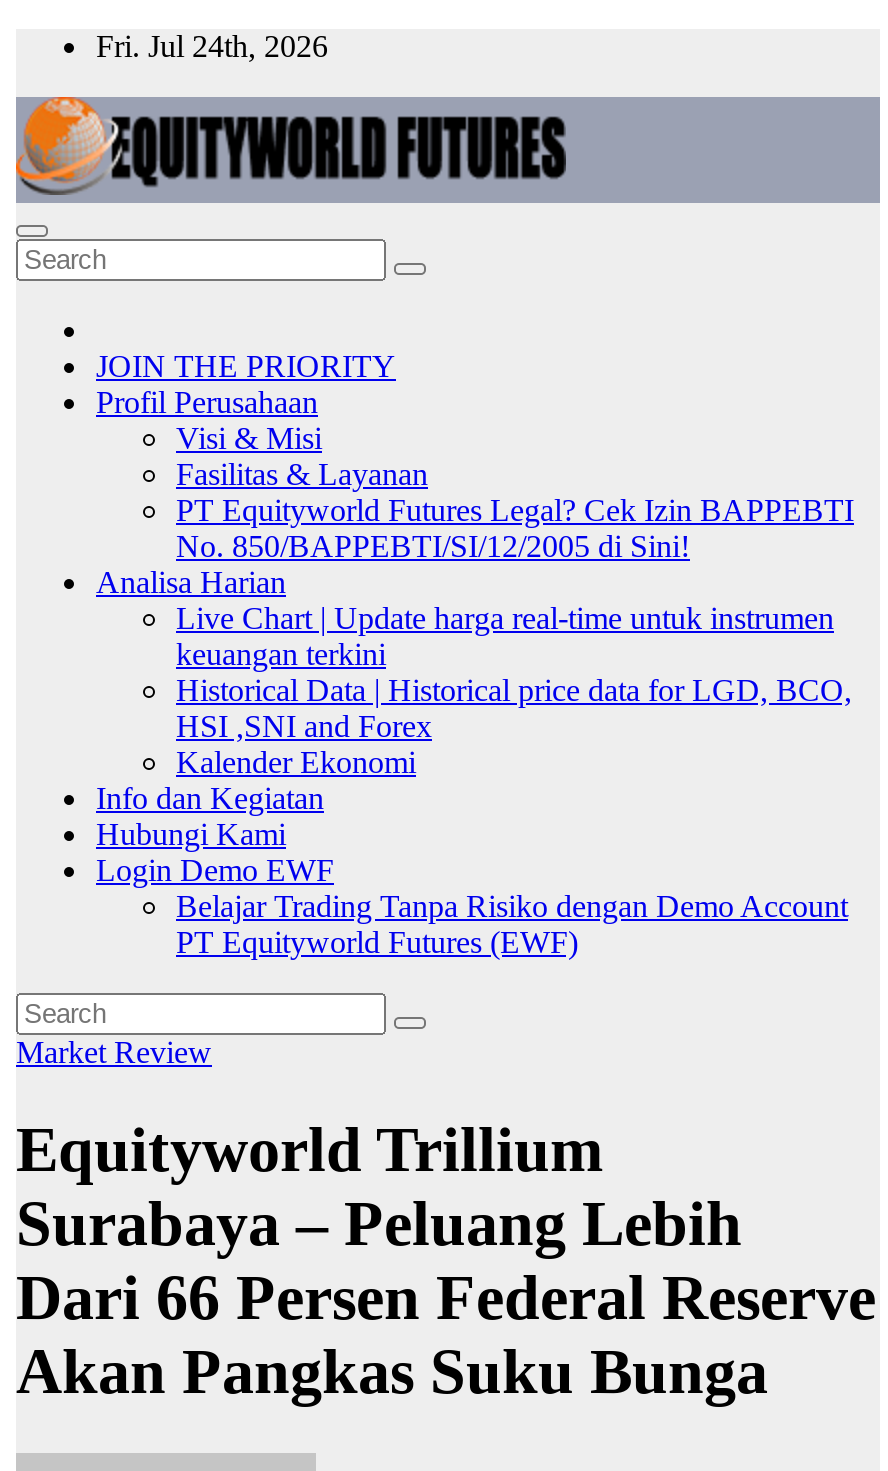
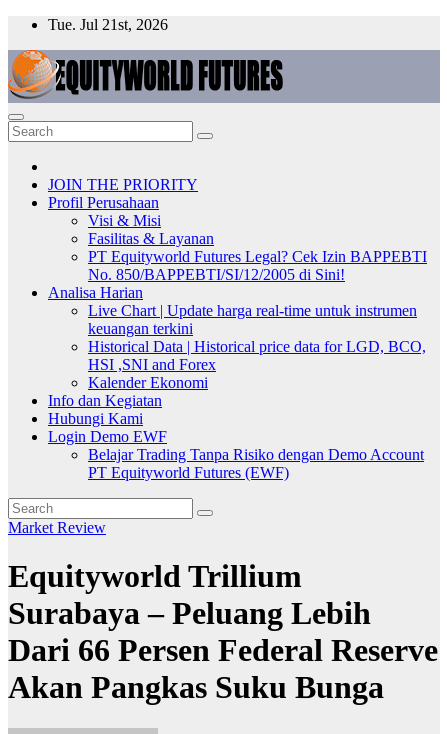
[96,29,328,63] Fri. Jul 24th, 2026 -> [48,16,168,33] Tue. Jul 21st, 2026

